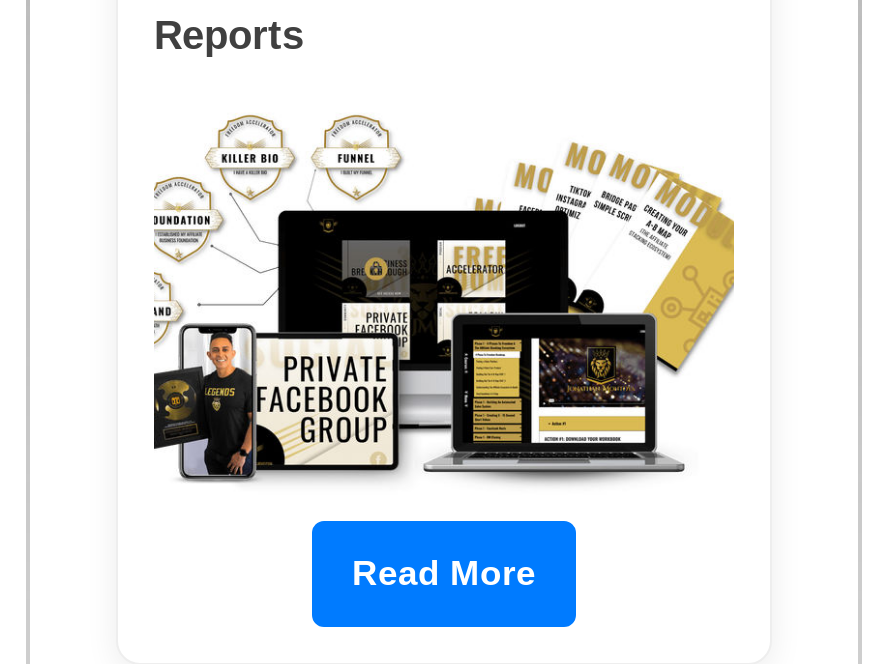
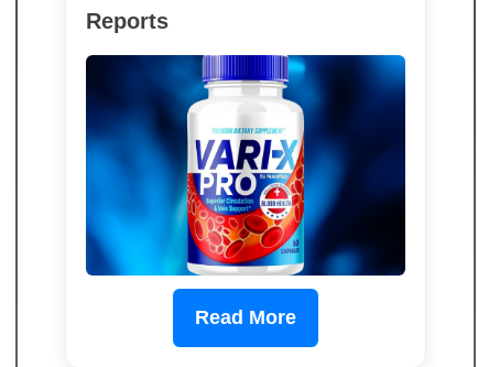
[152,98,736,498] [image] -> [85,54,406,277] [image]

